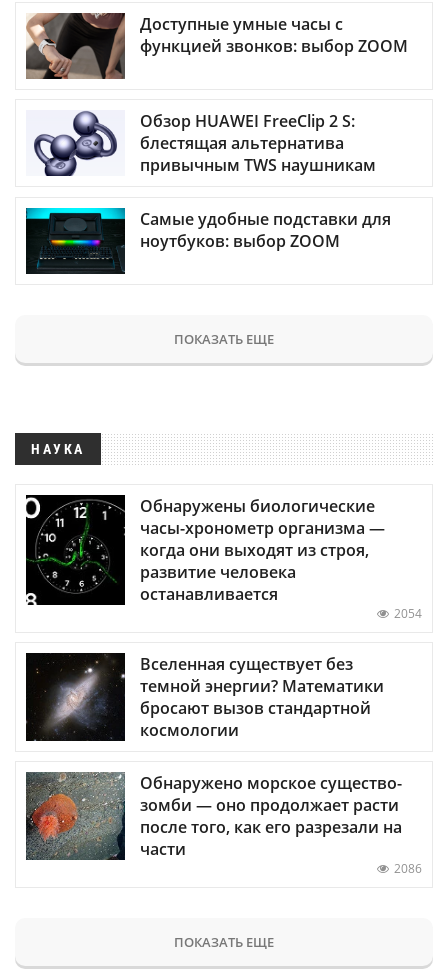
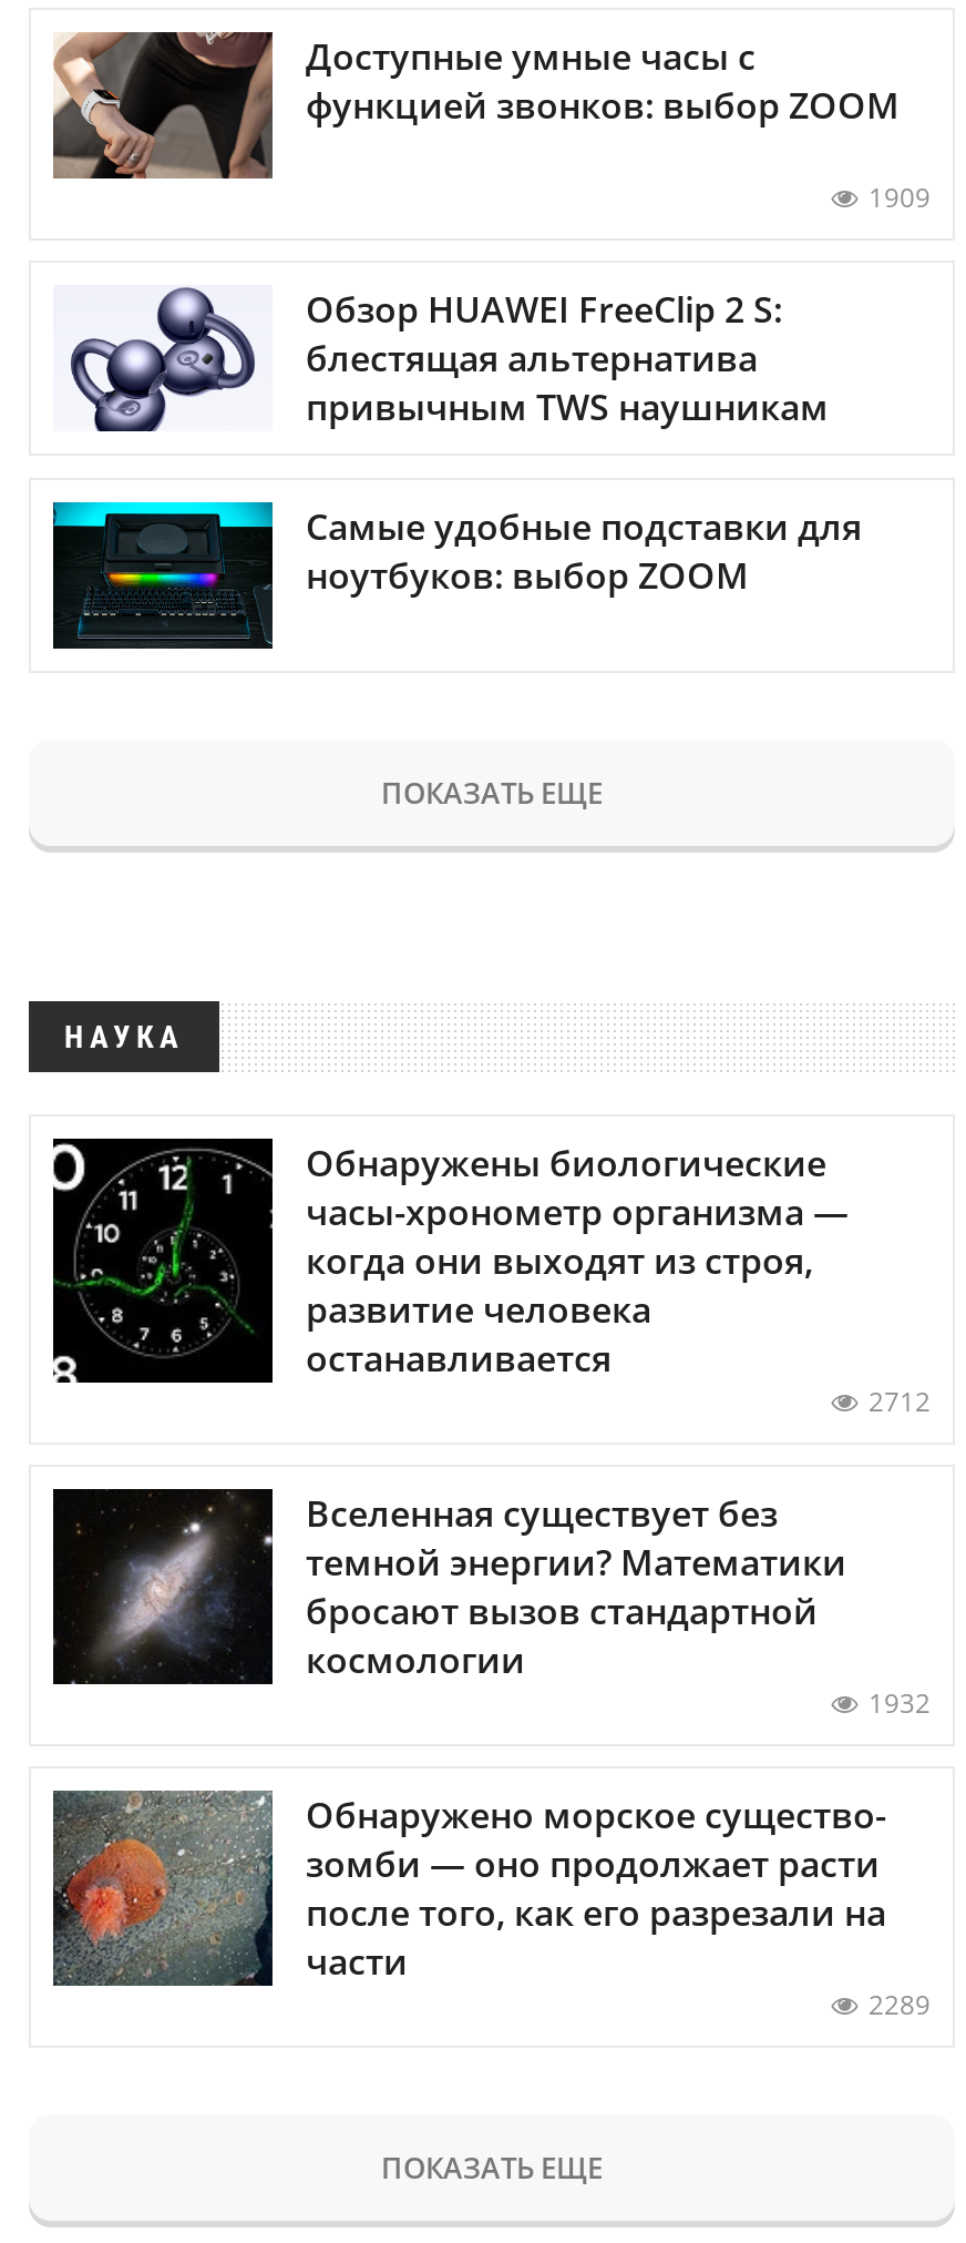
none -> [869,179,931,217] 1909
[394,605,422,622] 2054 -> [869,1382,931,1420] 2712
none -> [869,1684,931,1722] 1932
[394,860,422,877] 2086 -> [869,1986,931,2023] 2289

